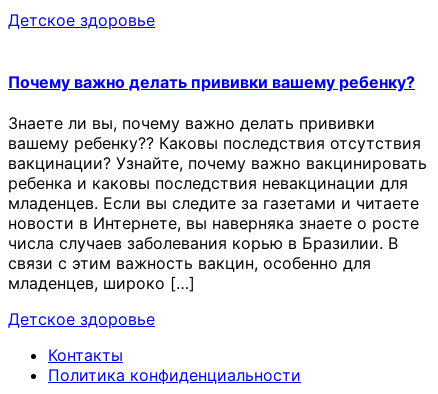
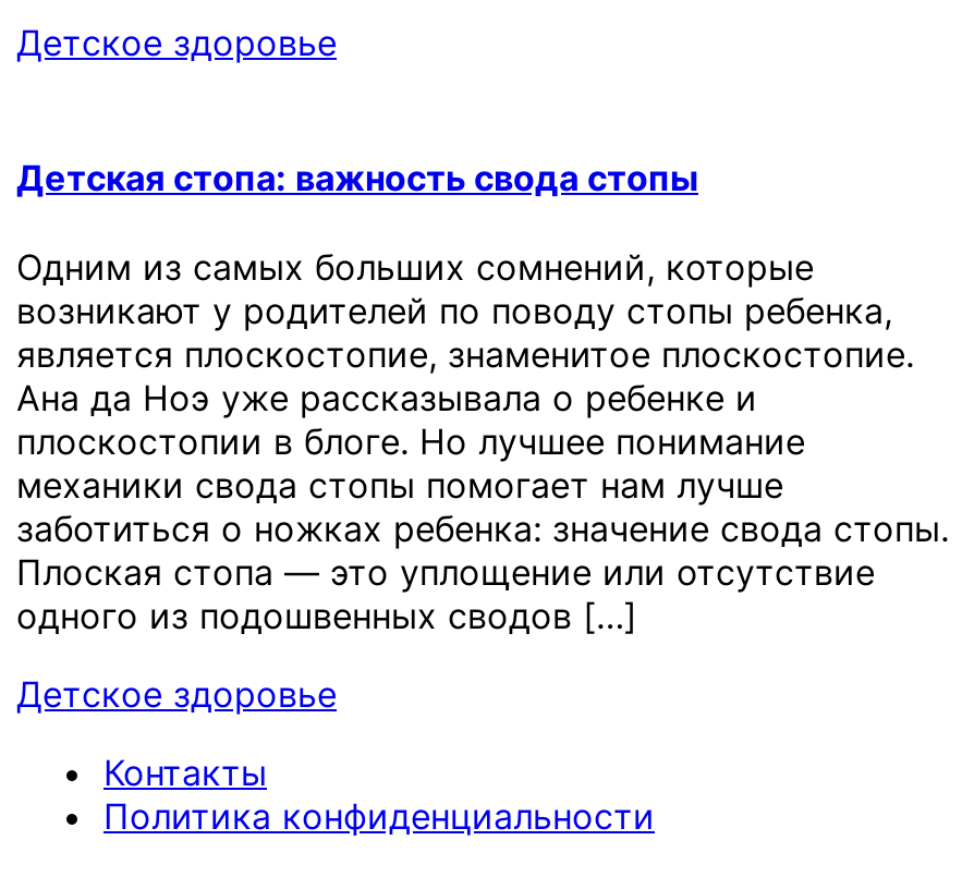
[8,72,415,92] Почему важно делать прививки вашему ребенку? -> [16,155,698,199] Детская стопа: важность свода стопы
[8,113,427,293] Знаете ли вы, почему важно делать прививки | вашему ребенку?? Каковы последствия отсутствия | вакцинации? Узнайте, почему важно вакцинировать | ребенка и каковы последствия невакцинации для | младенцев. Если вы следите за газетами и читаете | новости в Интернете, вы наверняка знаете о росте | числа случаев заболевания корью в Бразилии. В | связи с этим важность вакцин, особенно для | младенцев, широко […] -> [16,245,949,637] Одним из самых больших сомнений, которые | возникают у родителей по поводу стопы ребенка, | является плоскостопие, знаменитое плоскостопие. | Ана да Ноэ уже рассказывала о ребенке и | плоскостопии в блоге. Но лучшее понимание | механики свода стопы помогает нам лучше | заботиться о ножках ребенка: значение свода стопы. | Плоская стопа — это уплощение или отсутствие | одного из подошвенных сводов […]

